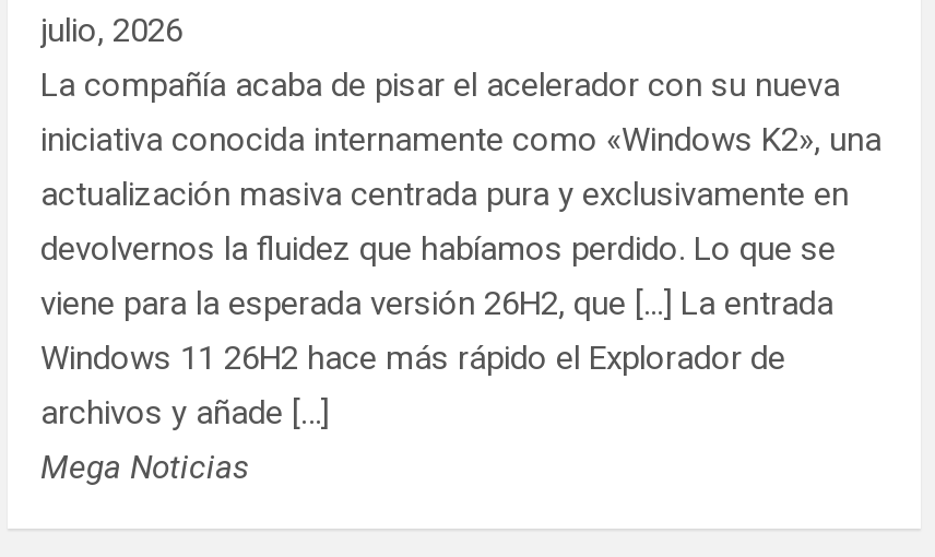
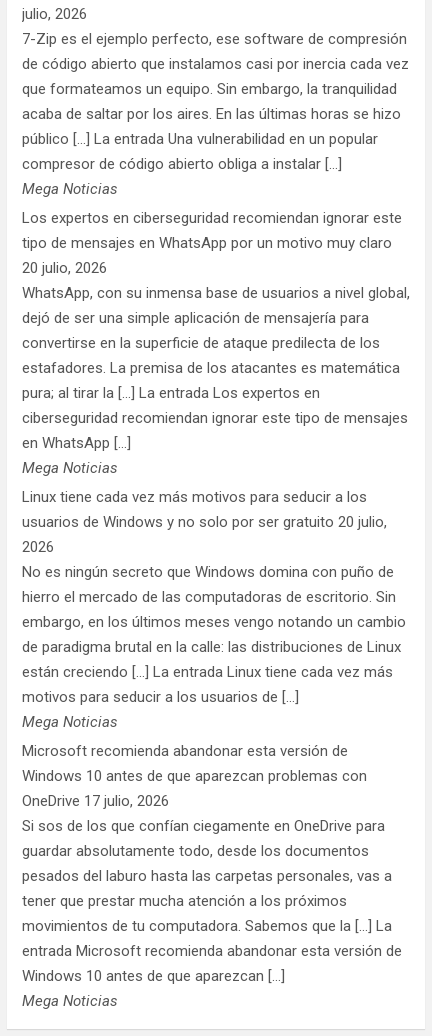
[40,66,881,433] La compañía acaba de pisar el acelerador con su nueva | iniciativa conocida internamente como «Windows K2», una | actualización masiva centrada pura y exclusivamente en | devolvernos la fluidez que habíamos perdido. Lo que se | viene para la esperada versión 26H2, que [...] La entrada | Windows 11 26H2 hace más rápido el Explorador de | archivos y añade […] -> [22,30,410,985] 7-Zip es el ejemplo perfecto, ese software de compresión | de código abierto que instalamos casi por inercia cada vez | que formateamos un equipo. Sin embargo, la tranquilidad | acaba de saltar por los aires. En las últimas horas se hizo | público [...] La entrada Una vulnerabilidad en un popular | compresor de código abierto obliga a instalar […] | Mega Noticias | Los expertos en ciberseguridad recomiendan ignorar este | tipo de mensajes en WhatsApp por un motivo muy claro | 20 julio, 2026 | WhatsApp, con su inmensa base de usuarios a nivel global, | dejó de ser una simple aplicación de mensajería para | convertirse en la superficie de ataque predilecta de los | estafadores. La premisa de los atacantes es matemática | pura; al tirar la [...] La entrada Los expertos en | ciberseguridad recomiendan ignorar este tipo de mensajes | en WhatsApp […] | Mega Noticias | Linux tiene cada vez más motivos para seducir a los | usuarios de Windows y no solo por ser gratuito 20 julio, | 2026 | No es ningún secreto que Windows domina con puño de | hierro el mercado de las computadoras de escritorio. Sin | embargo, en los últimos meses vengo notando un cambio | de paradigma brutal en la calle: las distribuciones de Linux | están creciendo [...] La entrada Linux tiene cada vez más | motivos para seducir a los usuarios de […] | Mega Noticias | Microsoft recomienda abandonar esta versión de | Windows 10 antes de que aparezcan problemas con | OneDrive 17 julio, 2026 | Si sos de los que confían ciegamente en OneDrive para | guardar absolutamente todo, desde los documentos | pesados del laburo hasta las carpetas personales, vas a | tener que prestar mucha atención a los próximos | movimientos de tu computadora. Sabemos que la [...] La | entrada Microsoft recomienda abandonar esta versión de | Windows 10 antes de que aparezcan […]

